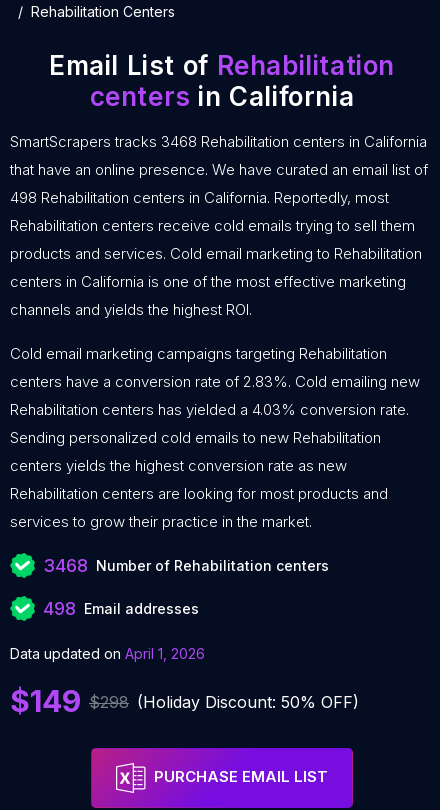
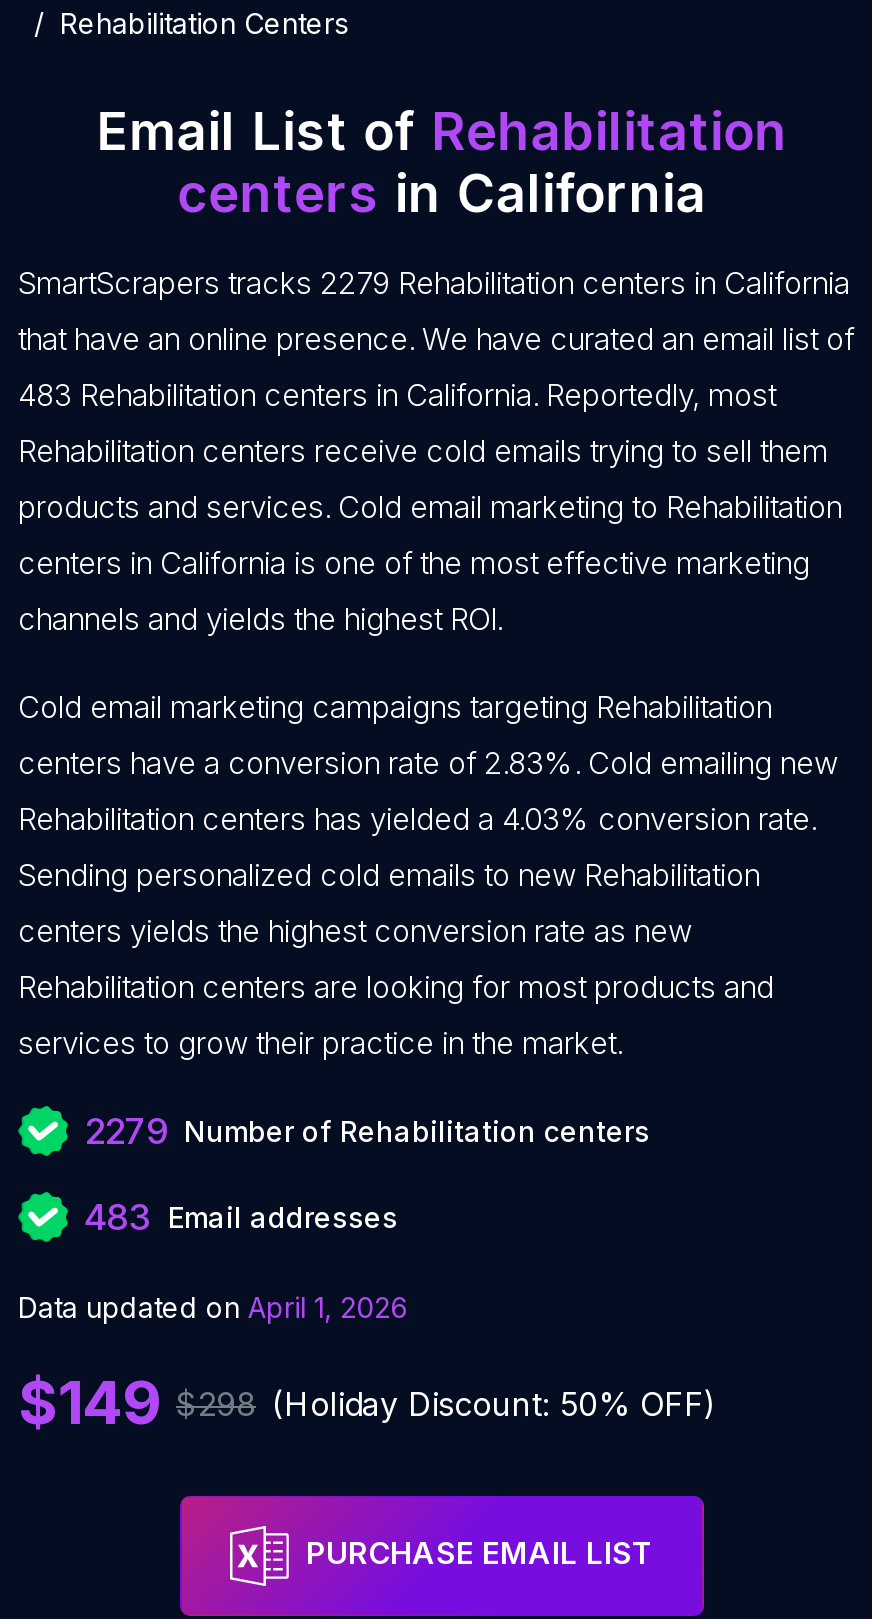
[10,132,427,151] SmartScrapers tracks 3468 Rehabilitation centers in California -> [18,264,850,302] SmartScrapers tracks 2279 Rehabilitation centers in California
[10,188,389,207] 498 Rehabilitation centers in California. Reportedly, most -> [18,376,776,414] 483 Rehabilitation centers in California. Reportedly, most
[43,555,329,576] 3468 Number of Rehabilitation centers -> [84,1110,650,1152] 2279 Number of Rehabilitation centers
[43,598,199,619] 498 Email addresses -> [84,1196,398,1238] 483 Email addresses

